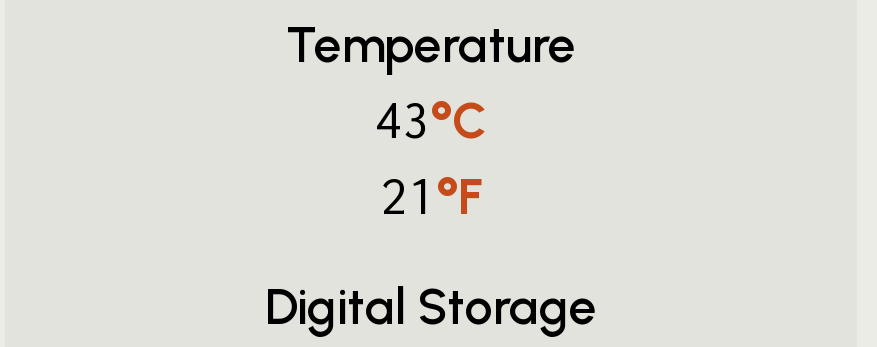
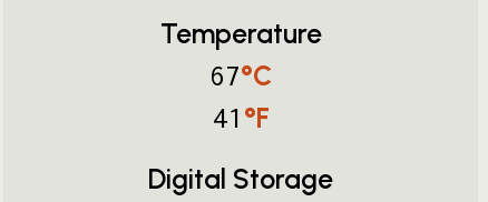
[374,90,488,150] 43°C -> [209,59,272,92] 67°C
[380,166,482,226] 21 °F -> [212,101,269,134] 41 °F

